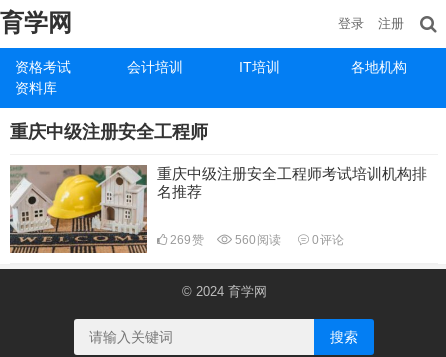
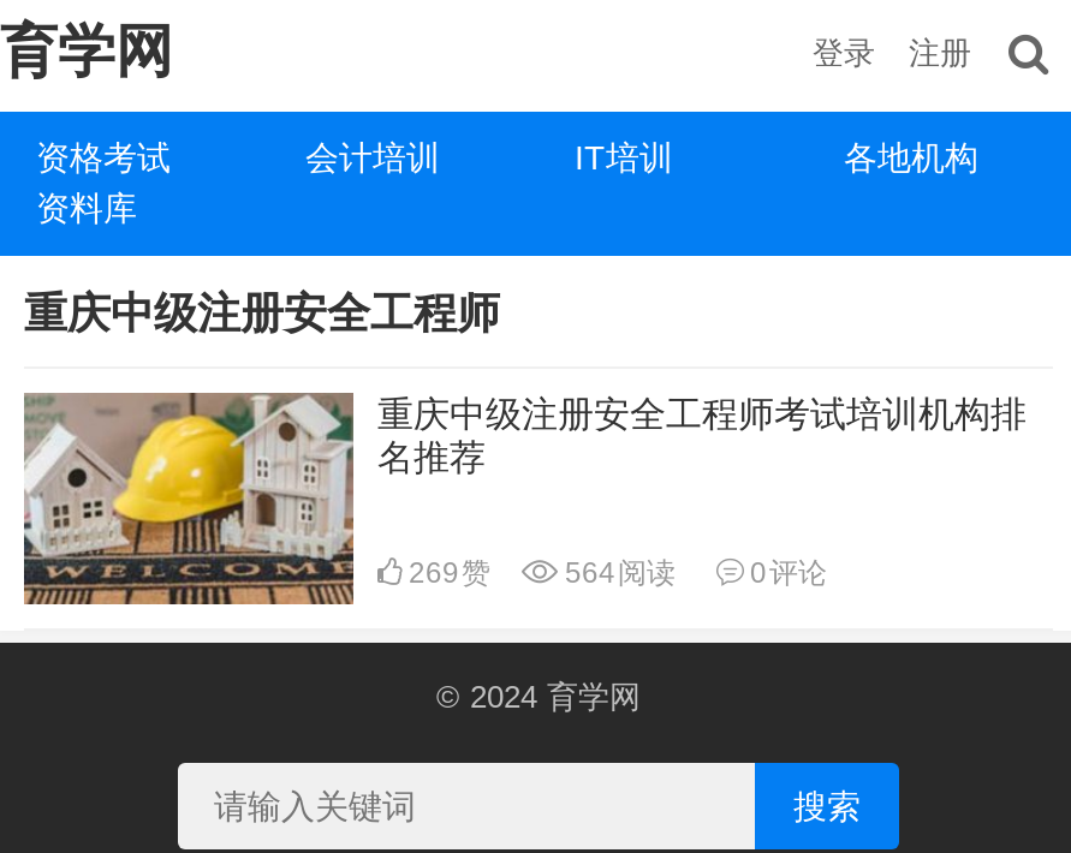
[167,233,344,247] 269赞 560阅读 0评论 -> [401,556,827,590] 269赞 564阅读 0评论

